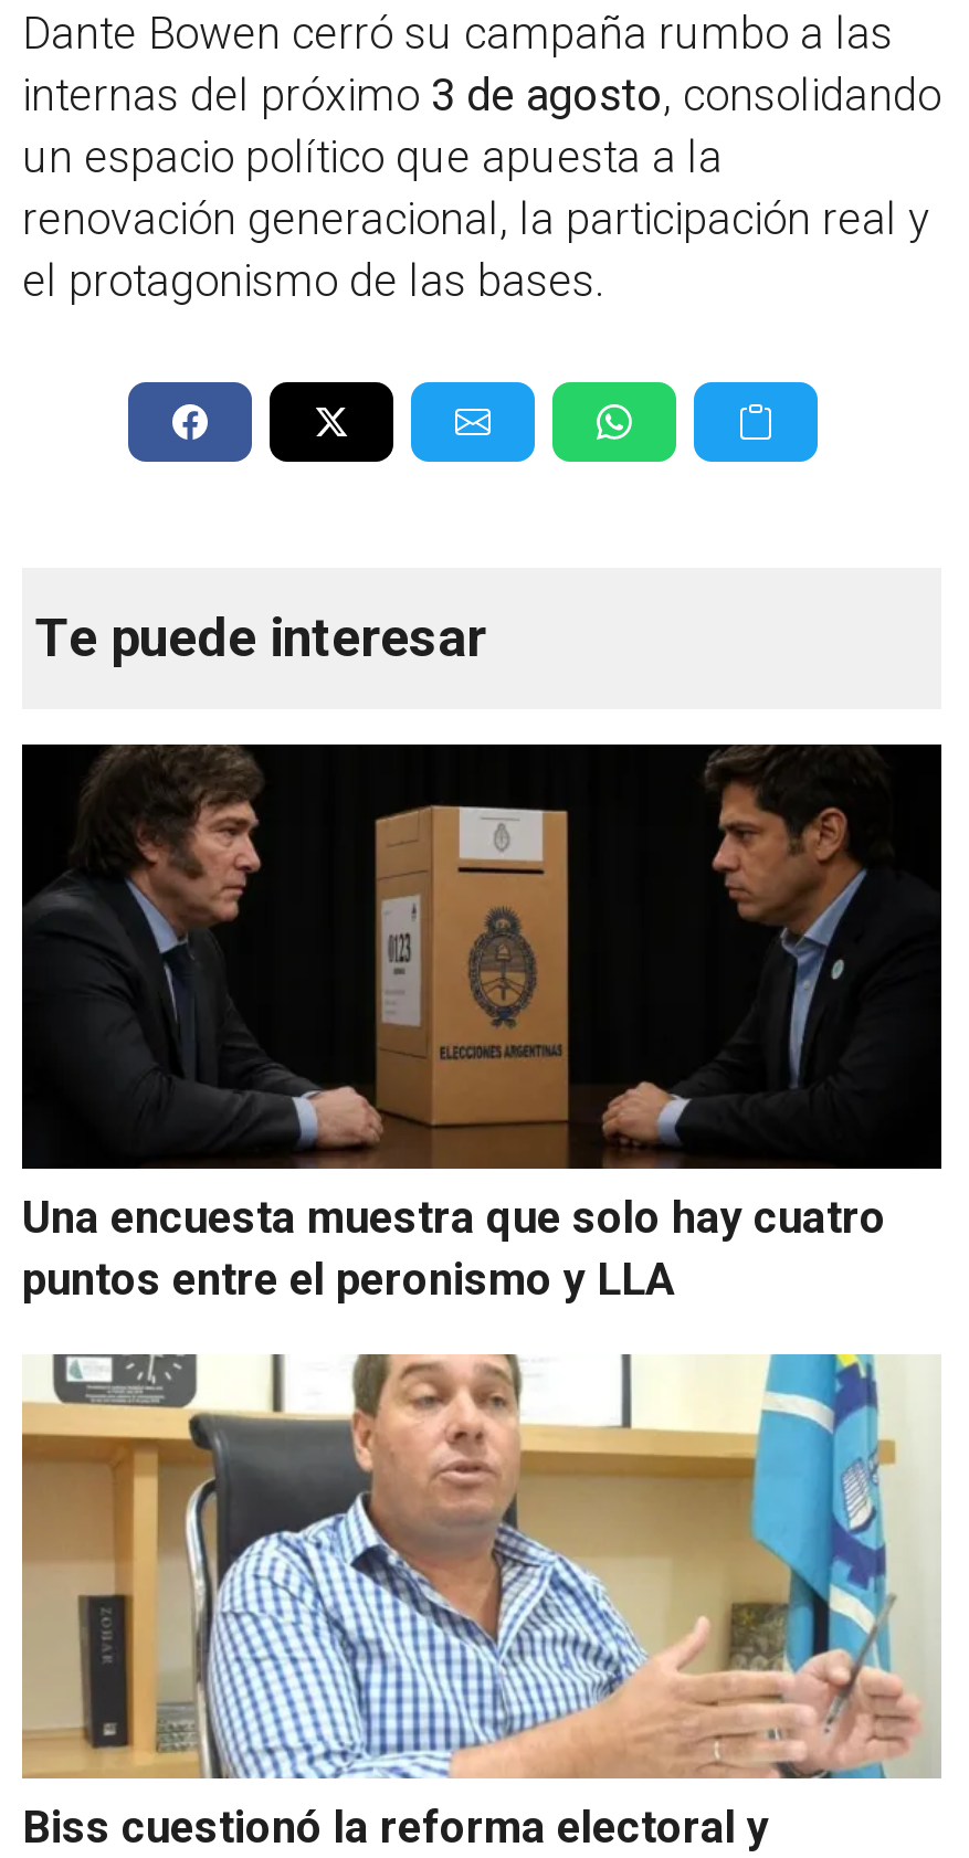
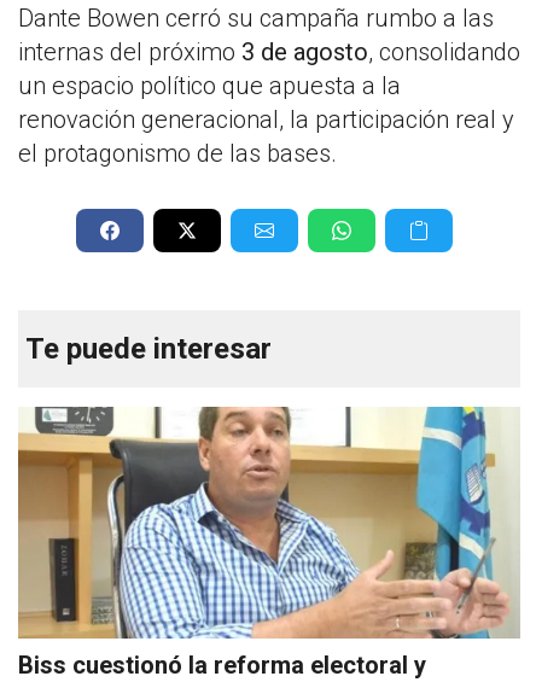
[20,742,944,1306] [image] | Una encuesta muestra que solo hay cuatro | puntos entre el peronismo y LLA -> none

